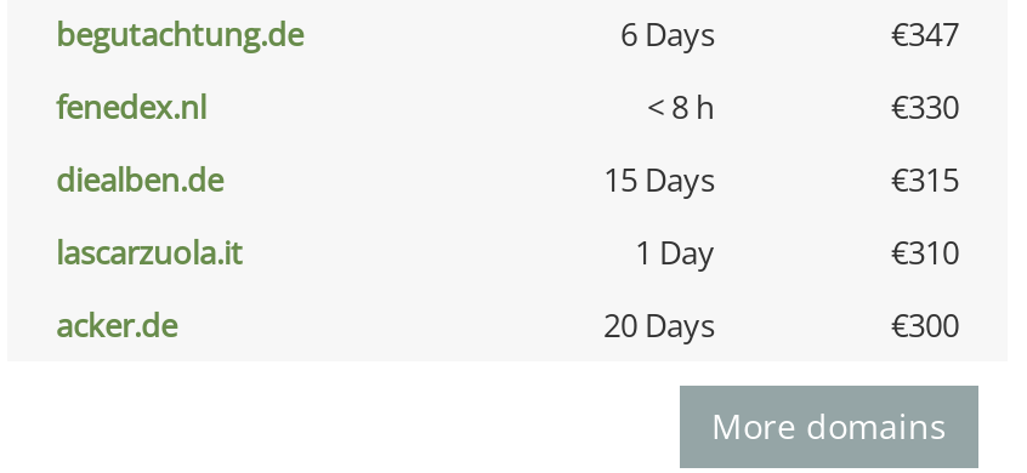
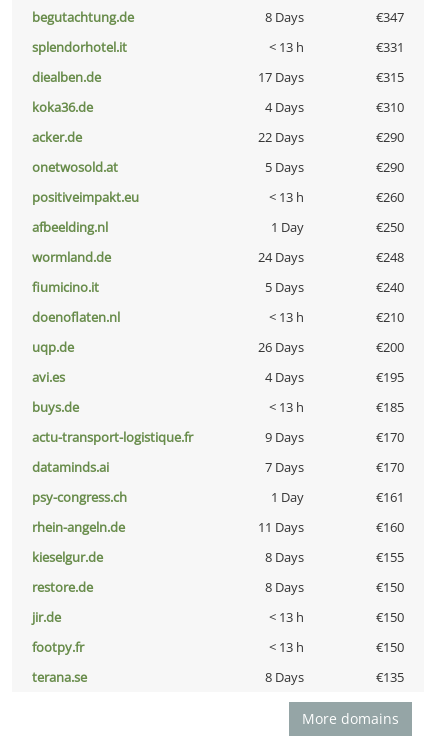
[620,12,715,56] 6 Days -> [264,8,303,26] 8 Days
[56,85,959,129] fenedex.nl | < 8 h | €330 -> [32,38,404,56] splendorhotel.it | < 13 h | €331
[603,158,715,201] 15 Days -> [257,68,303,86] 17 Days
[56,230,715,274] lascarzuola.it | 1 Day -> [32,98,303,116] koka36.de | 4 Days
[603,303,959,347] 20 Days | €300 -> [32,128,404,686] 22 Days | €290 | onetwosold.at | 5 Days | €290 | positiveimpakt.eu | < 13 h | €260 | afbeelding.nl | 1 Day | €250 | wormland.de | 24 Days | €248 | fiumicino.it | 5 Days | €240 | doenoflaten.nl | < 13 h | €210 | uqp.de | 26 Days | €200 | avi.es | 4 Days | €195 | buys.de | < 13 h | €185 | actu-transport-logistique.fr | 9 Days | €170 | dataminds.ai | 7 Days | €170 | psy-congress.ch | 1 Day | €161 | rhein-angeln.de | 11 Days | €160 | kieselgur.de | 8 Days | €155 | restore.de | 8 Days | €150 | jir.de | < 13 h | €150 | footpy.fr | < 13 h | €150 | terana.se | 8 Days | €135

